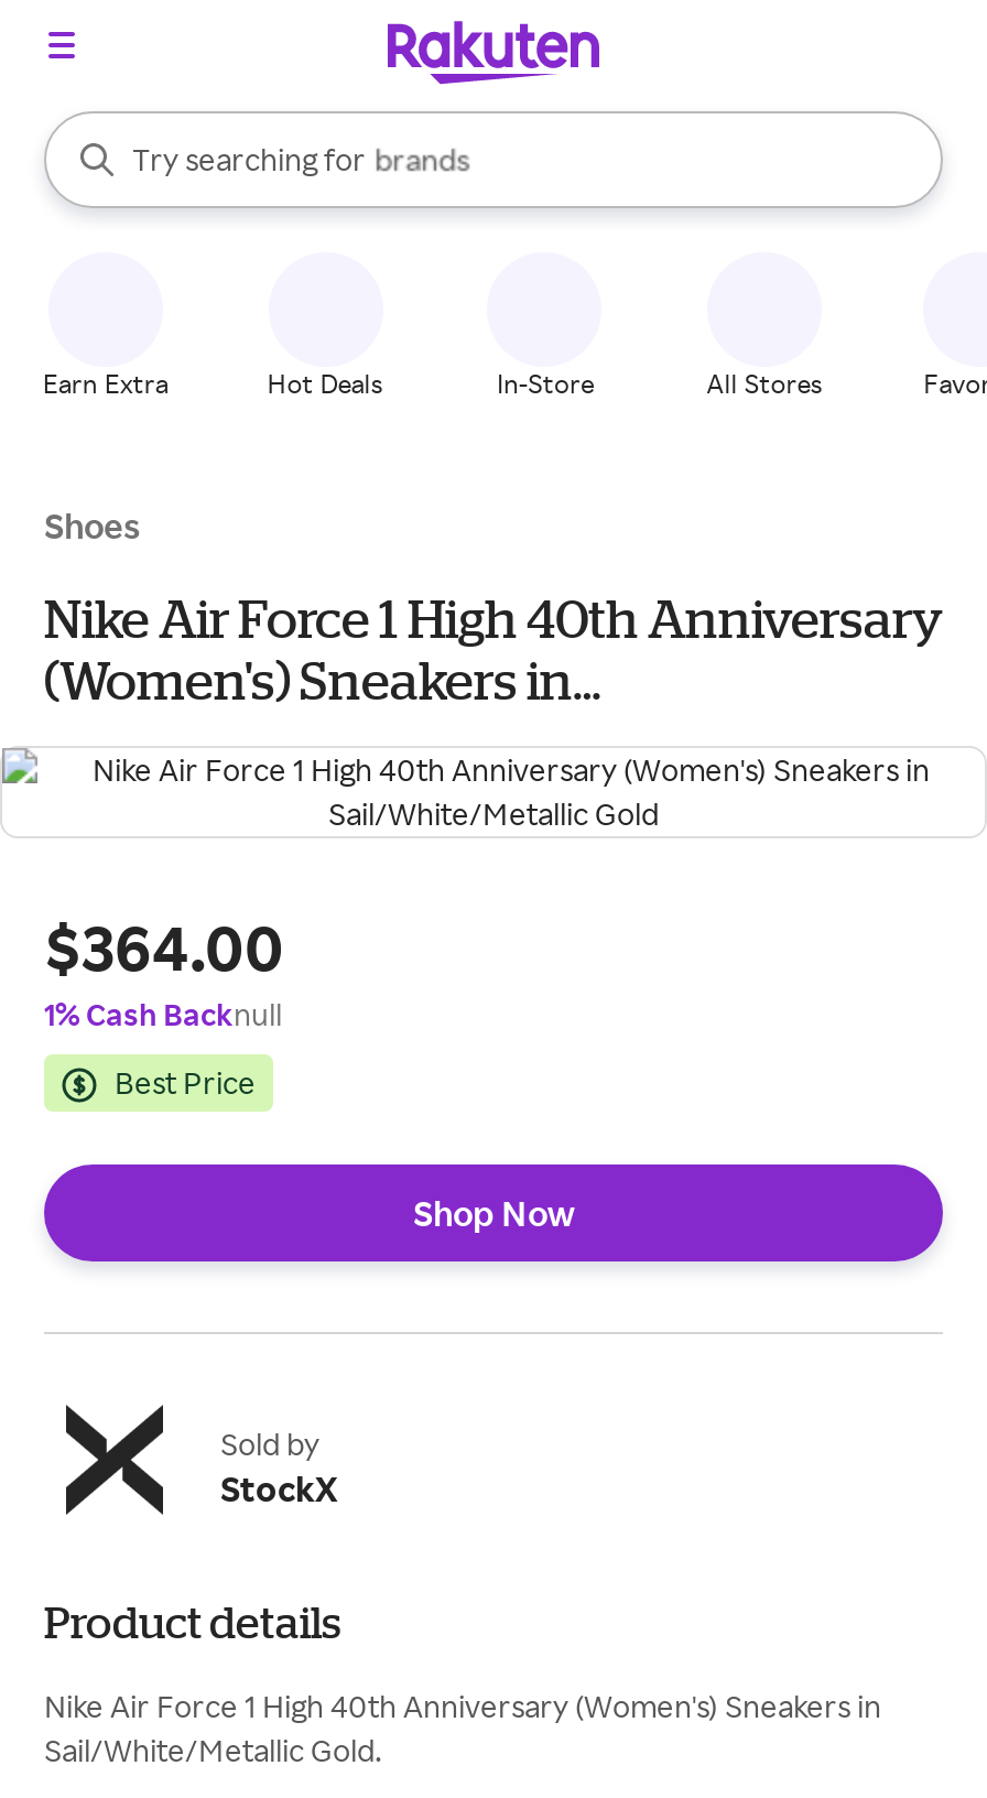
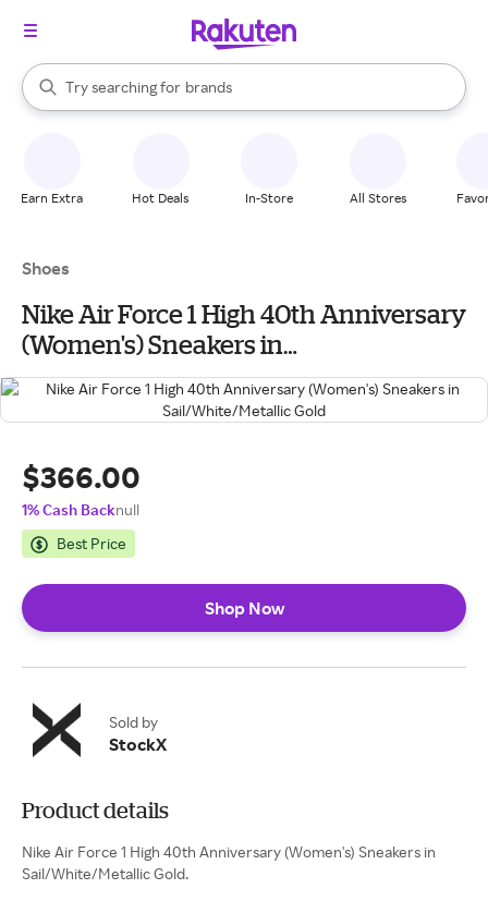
[44,907,284,986] $364.00 -> [22,456,141,496] $366.00

